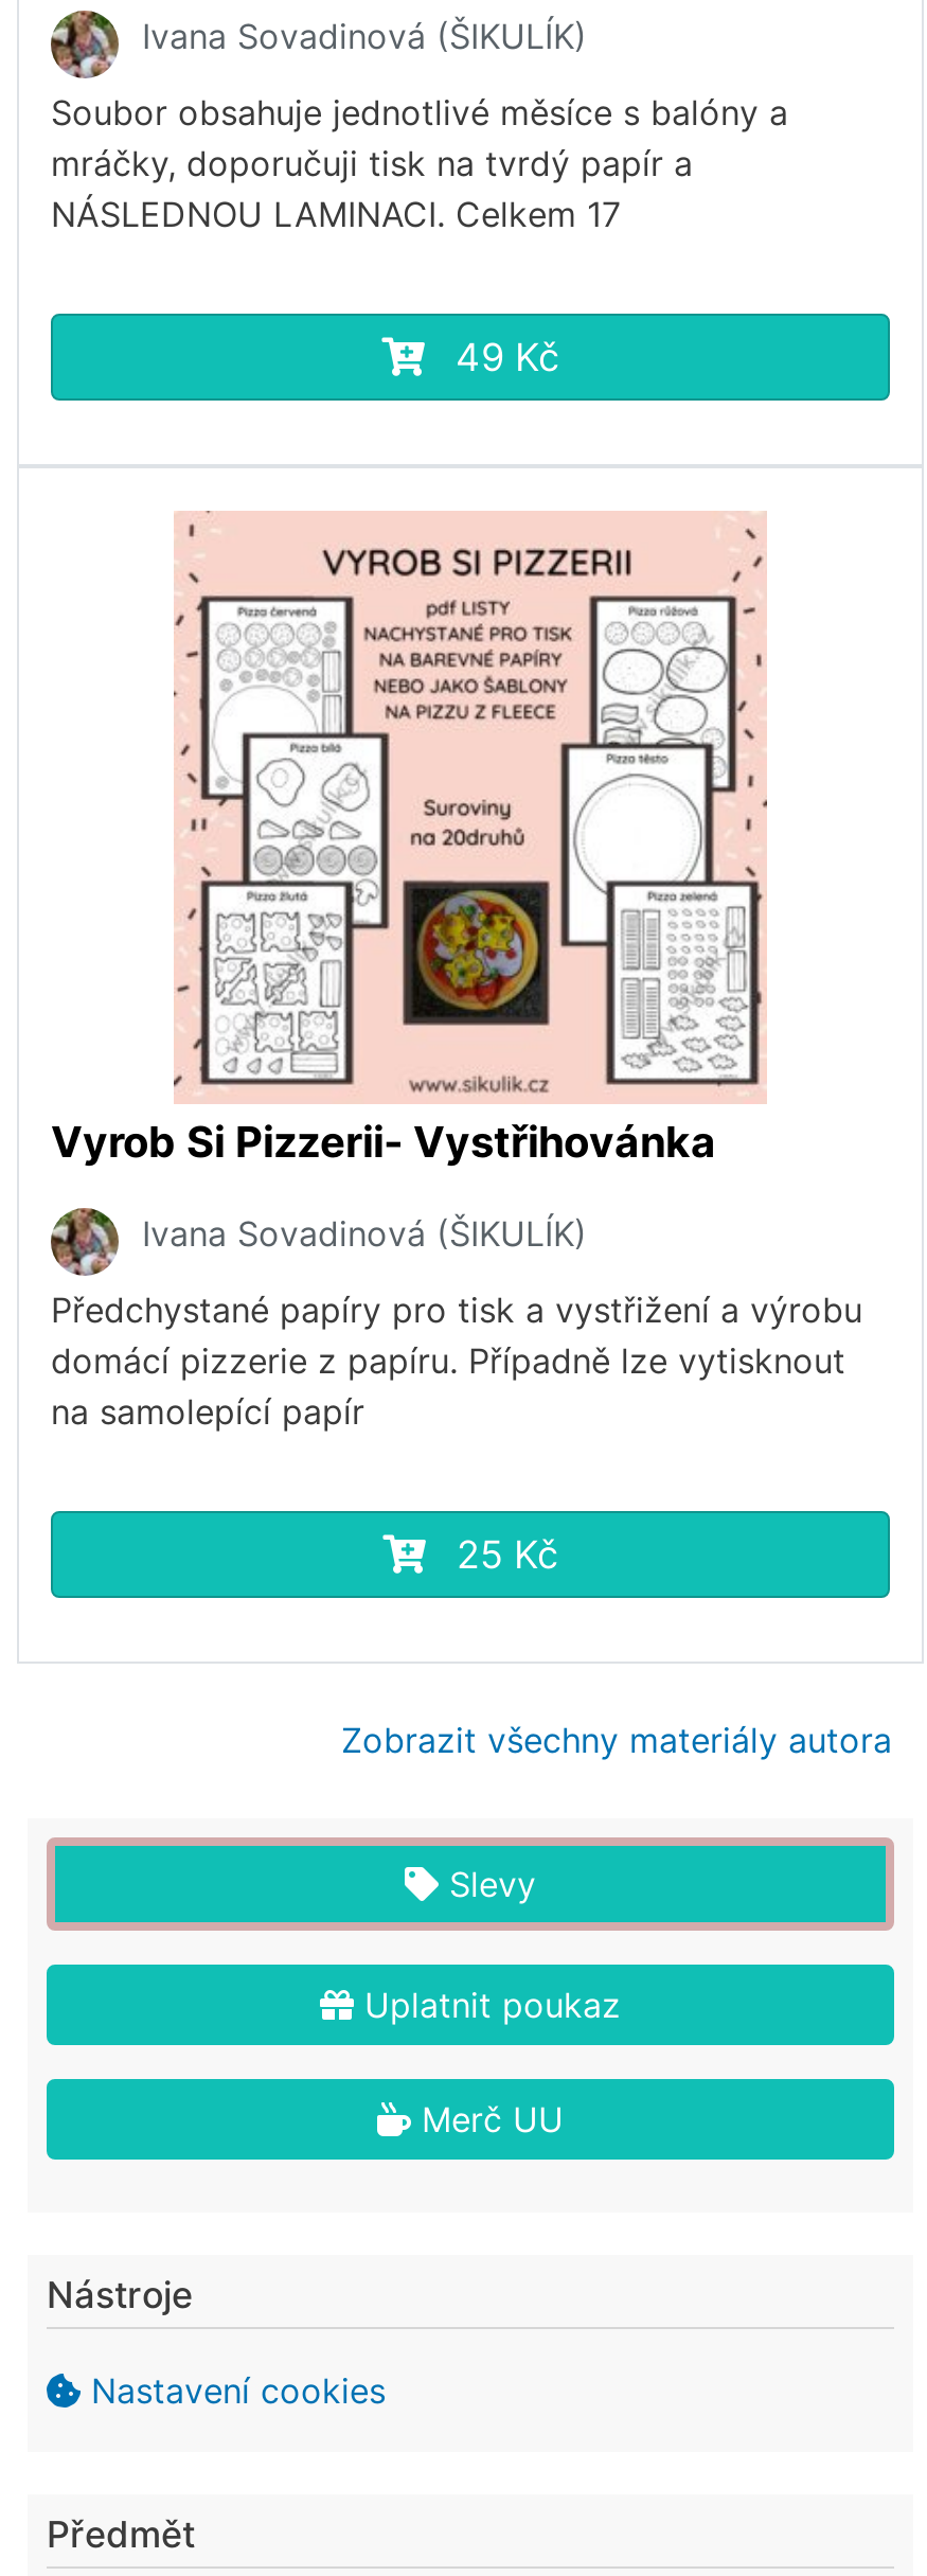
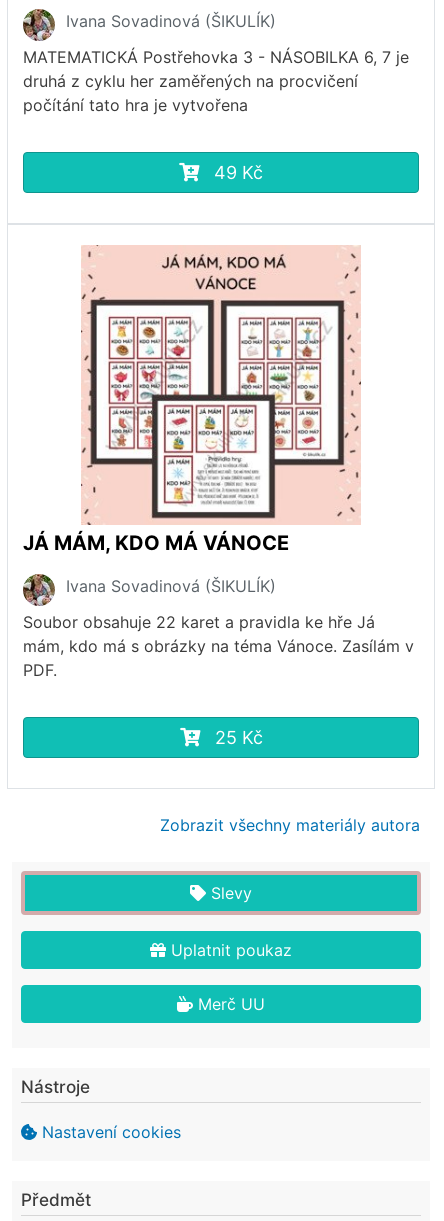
[51,92,788,236] Soubor obsahuje jednotlivé měsíce s balóny a | mráčky, doporučuji tisk na tvrdý papír a | NÁSLEDNOU LAMINACI. Celkem 17 -> [23,47,409,115] MATEMATICKÁ Postřehovka 3 - NÁSOBILKA 6, 7 je | druhá z cyklu her zaměřených na procvičení | počítání tato hra je vytvořena
[51,532,761,1169] [image] | Vyrob Si Pizzerii- Vystřihovánka -> [23,254,357,555] [image] | JÁ MÁM, KDO MÁ VÁNOCE
[51,1290,862,1434] Předchystané papíry pro tisk a vystřižení a výrobu | domácí pizzerie z papíru. Případně lze vytisknout | na samolepící papír -> [23,612,414,680] Soubor obsahuje 22 karet a pravidla ke hře Já | mám, kdo má s obrázky na téma Vánoce. Zasílám v | PDF.

